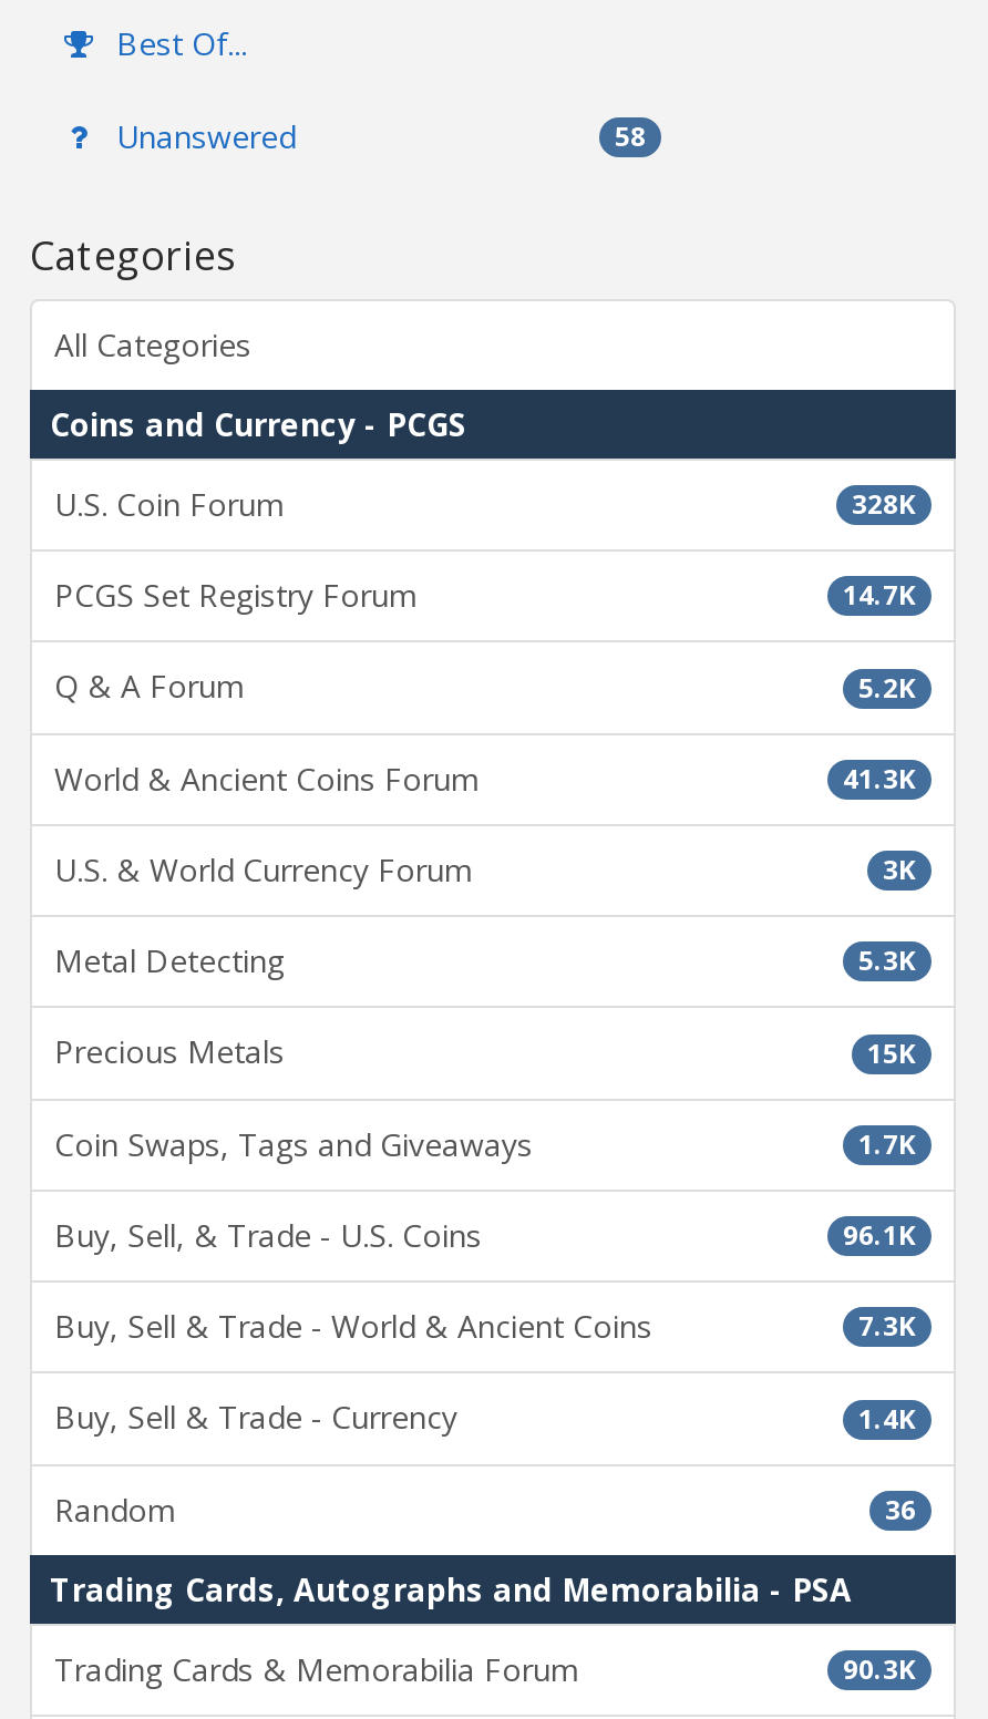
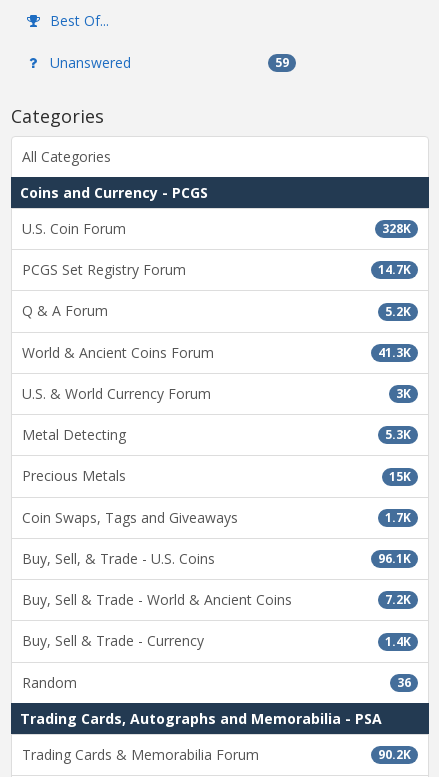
[615,117,646,155] 58 -> [275,54,289,71] 59
[858,1307,916,1345] 7.3K -> [385,591,411,608] 7.2K
[843,1650,916,1688] 90.3K -> [378,746,411,763] 90.2K

